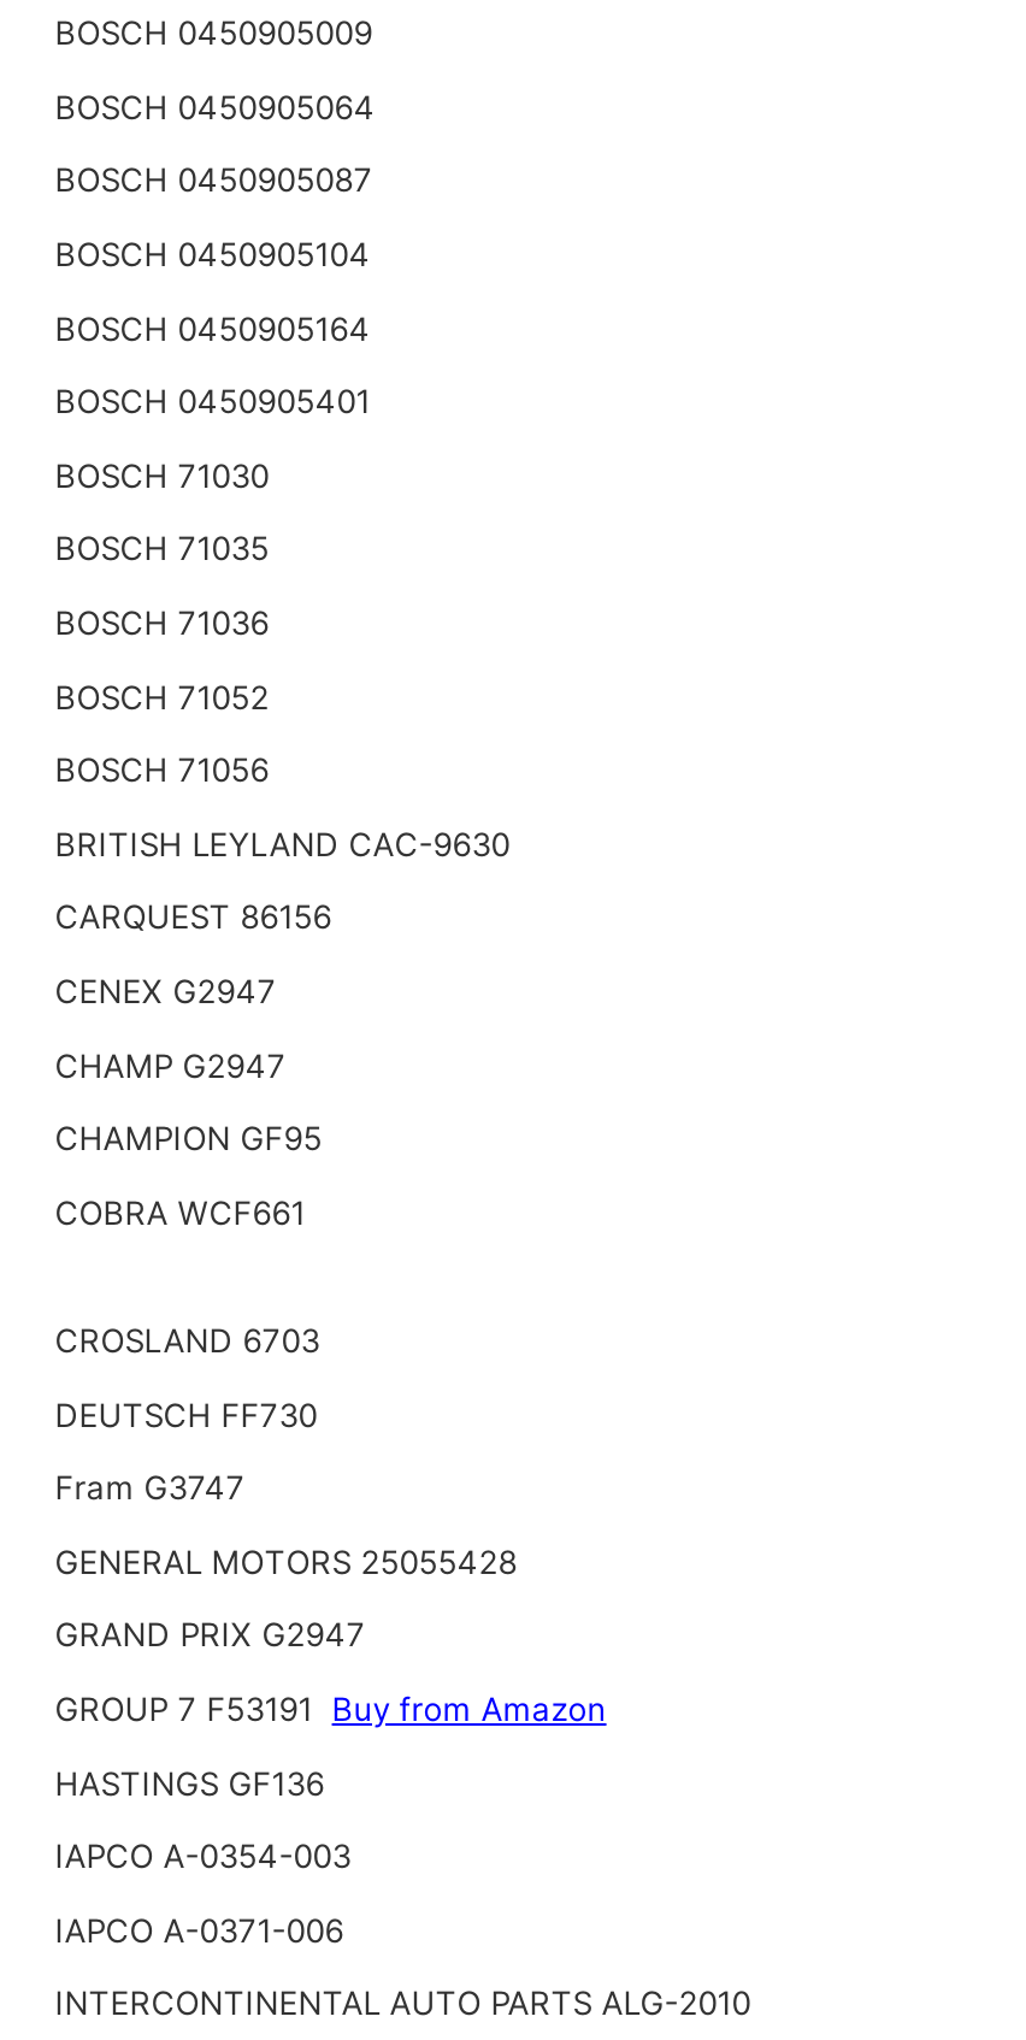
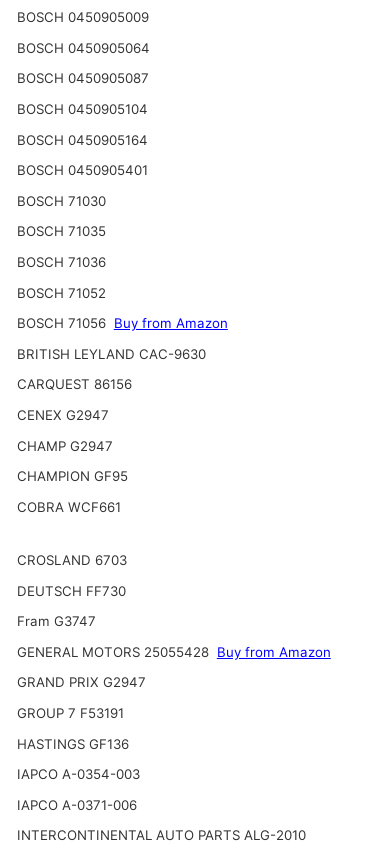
[55,750,269,789] BOSCH 71056 -> [17,315,228,331] BOSCH 71056 Buy from Amazon
[55,1542,517,1581] GENERAL MOTORS 25055428 -> [17,644,331,660] GENERAL MOTORS 25055428 Buy from Amazon
[55,1690,606,1728] GROUP 7 F53191 Buy from Amazon -> [17,705,124,721] GROUP 7 F53191

